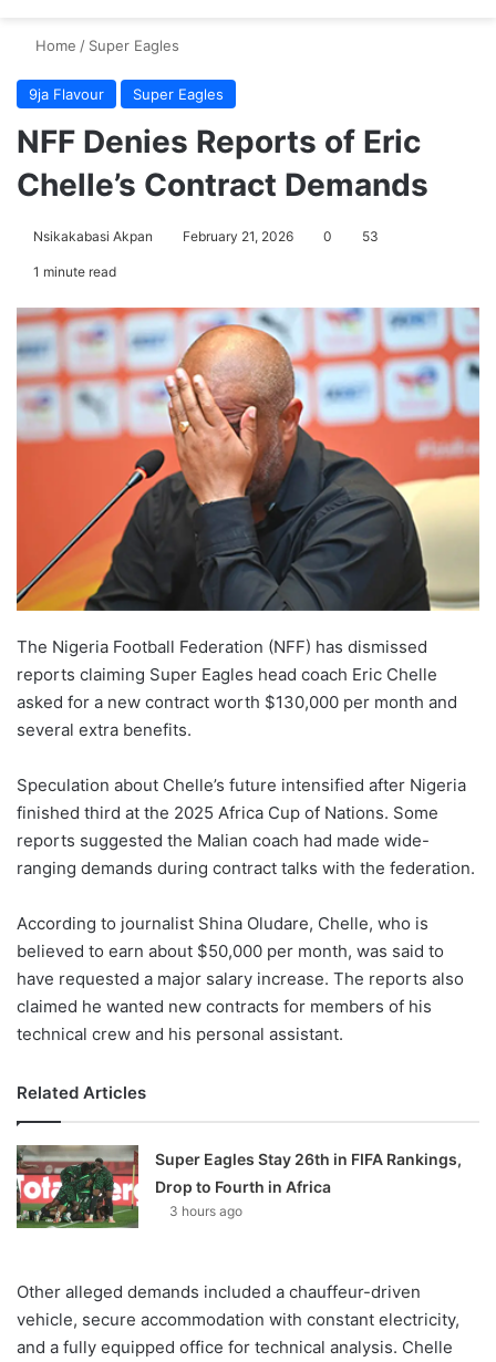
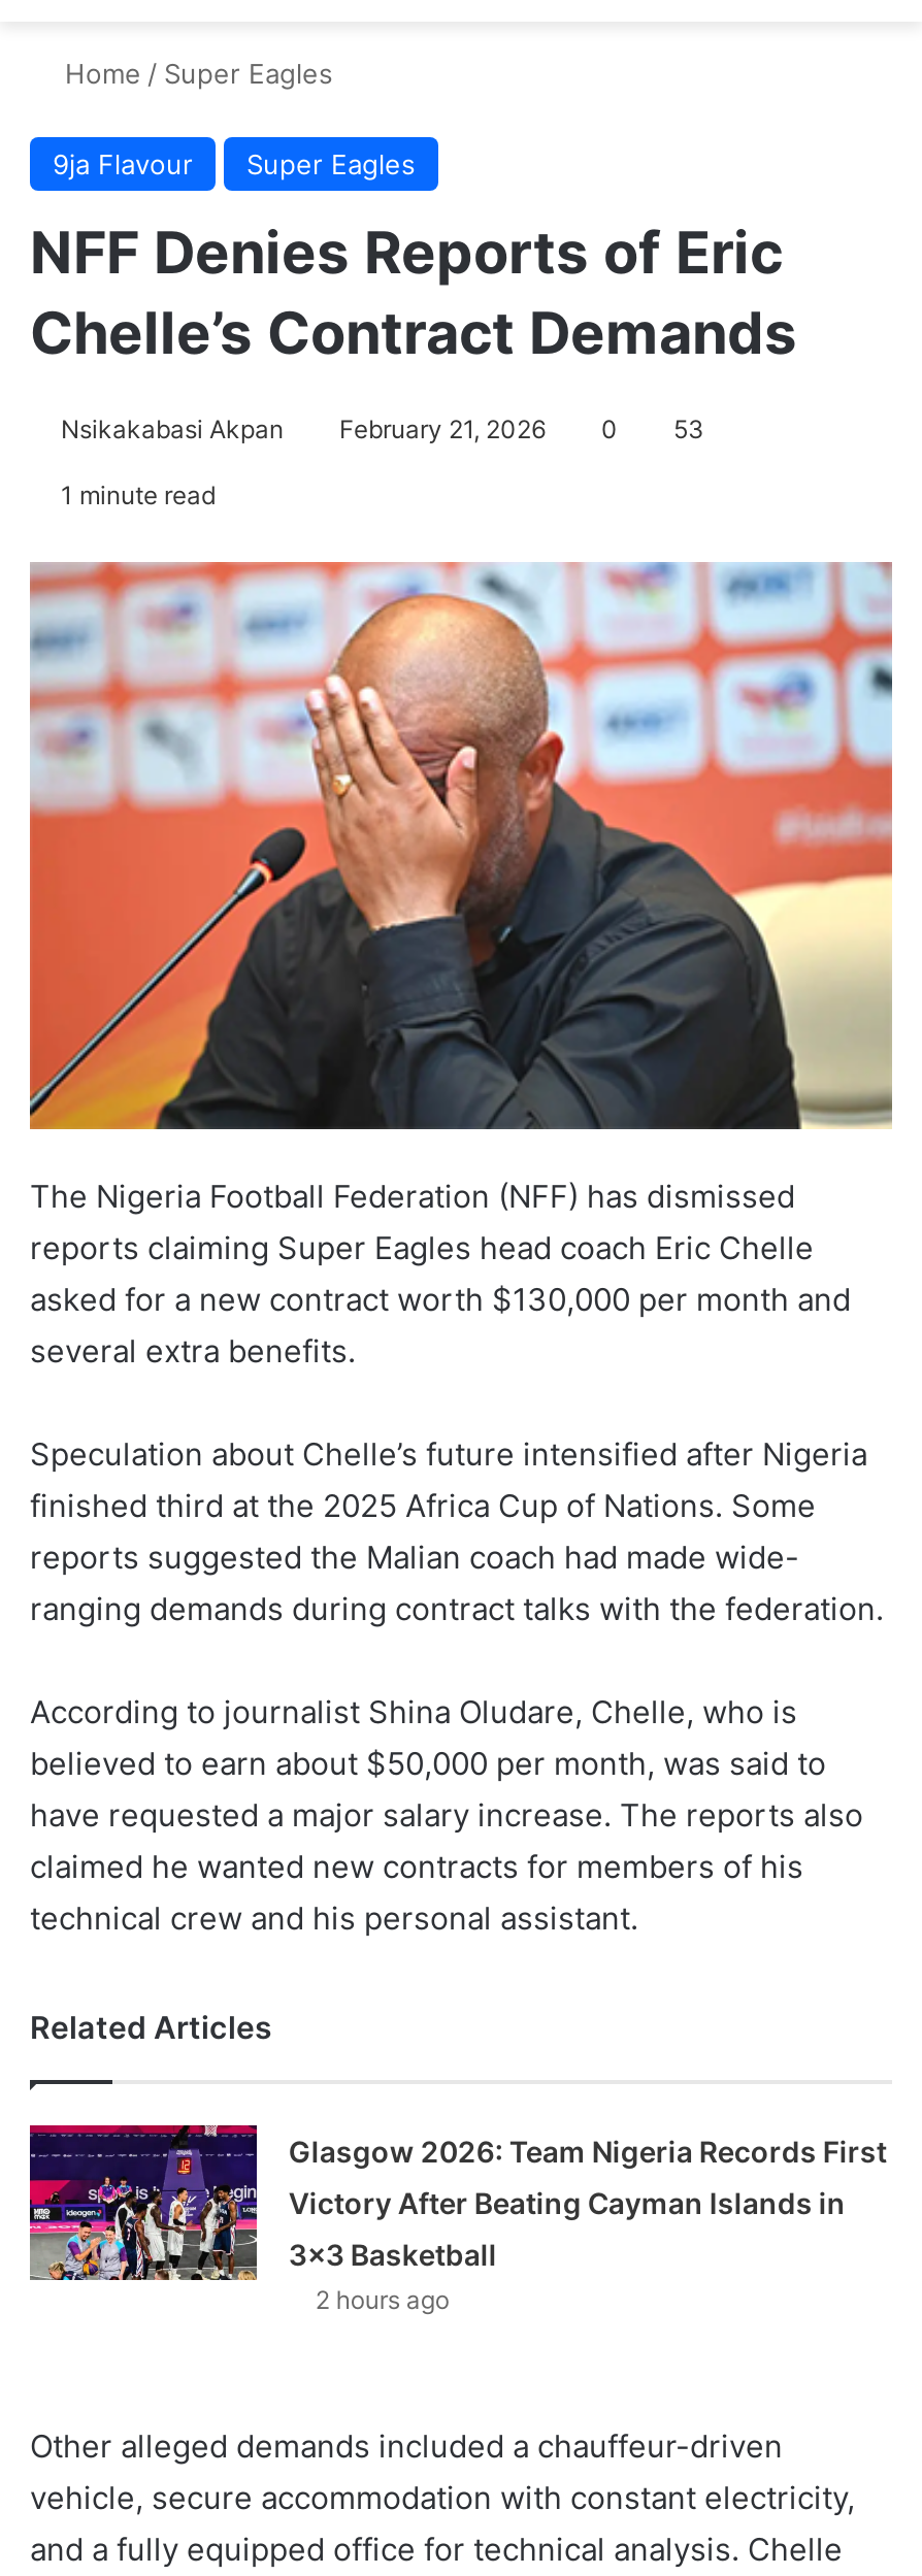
[17,1144,462,1229] [image] | Super Eagles Stay 26th in FIFA Rankings, | Drop to Fourth in Africa | 3 hours ago -> [28,2122,887,2314] [image] | Glasgow 2026: Team Nigeria Records First | Victory After Beating Cayman Islands in | 3×3 Basketball | 2 hours ago

